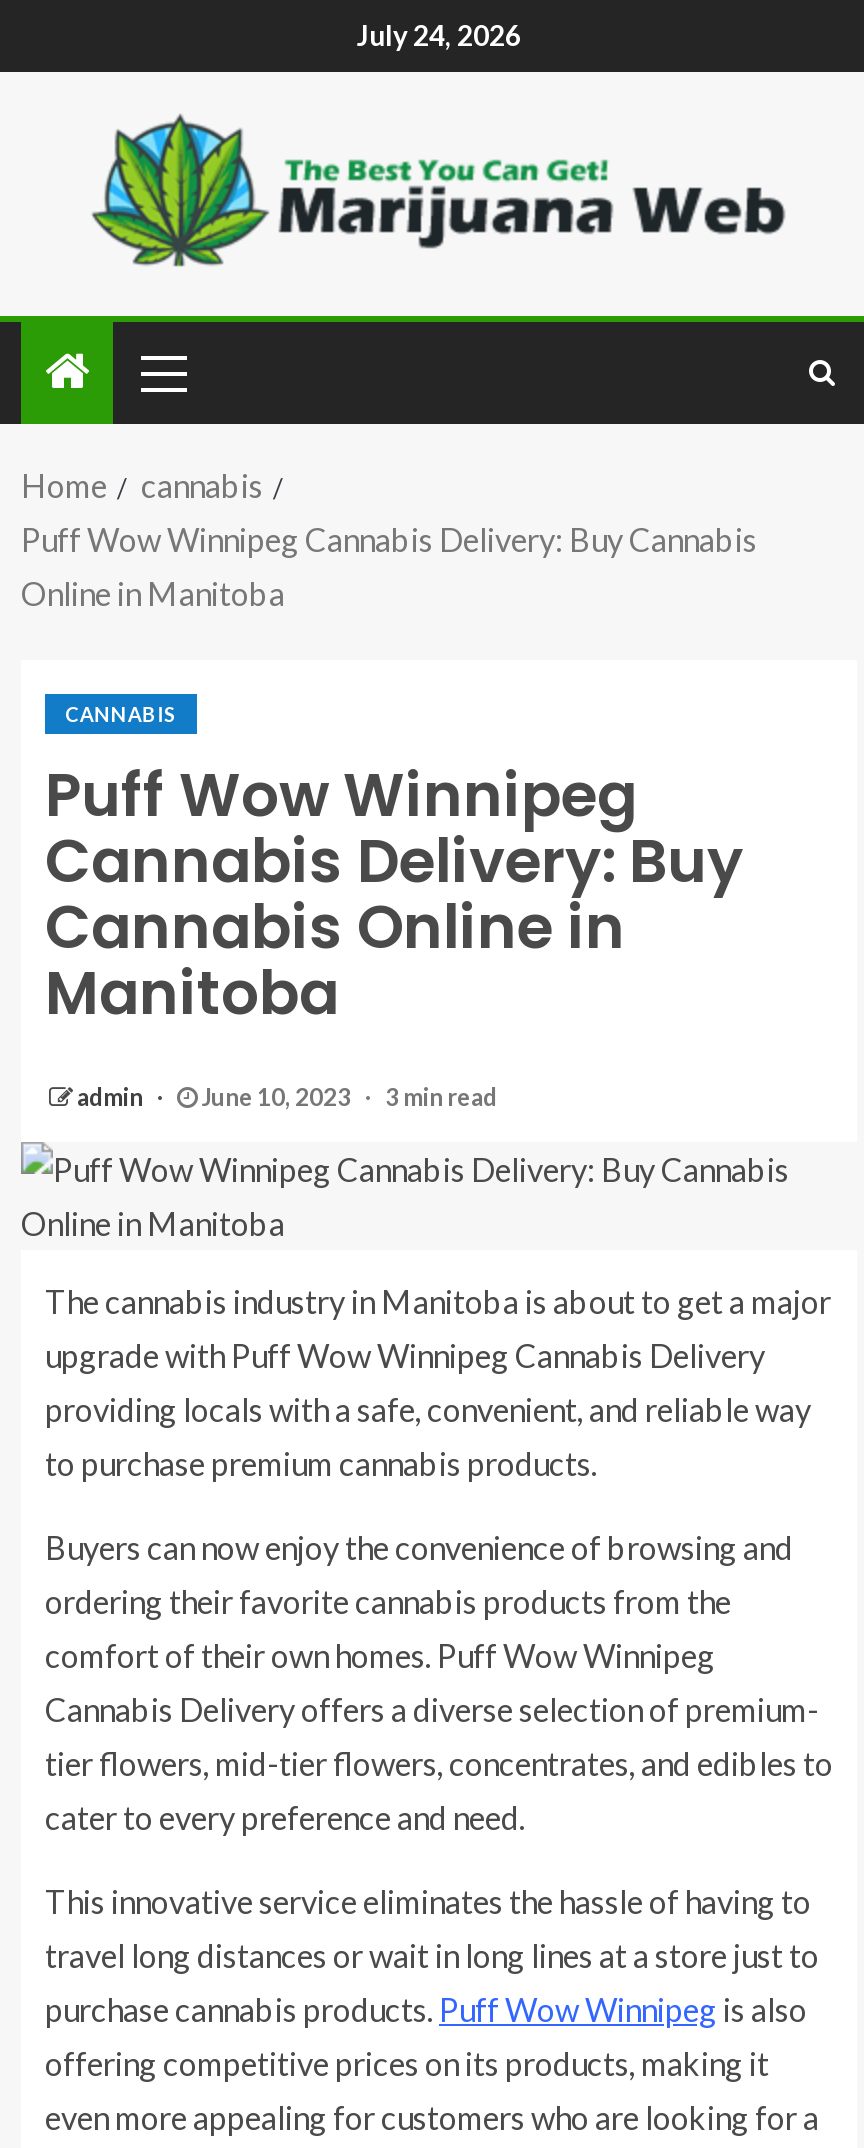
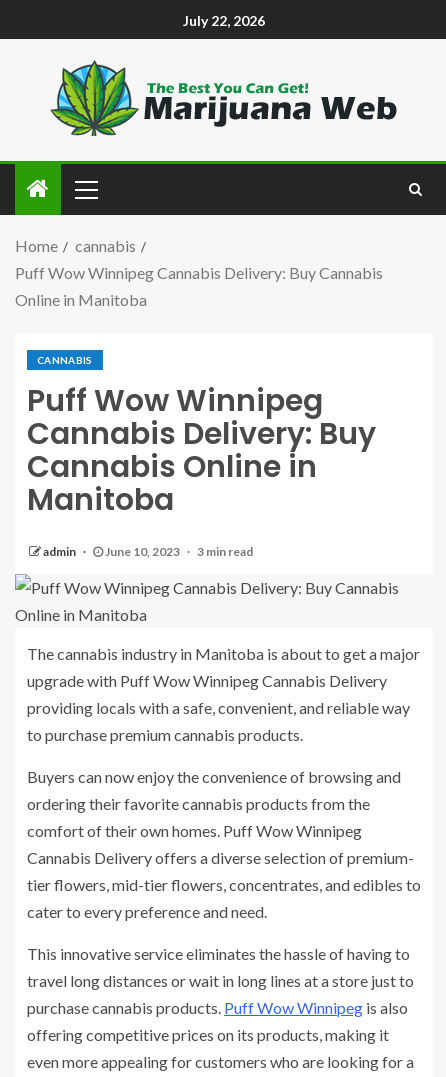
[357,18,521,52] July 24, 2026 -> [183,12,265,29] July 22, 2026

